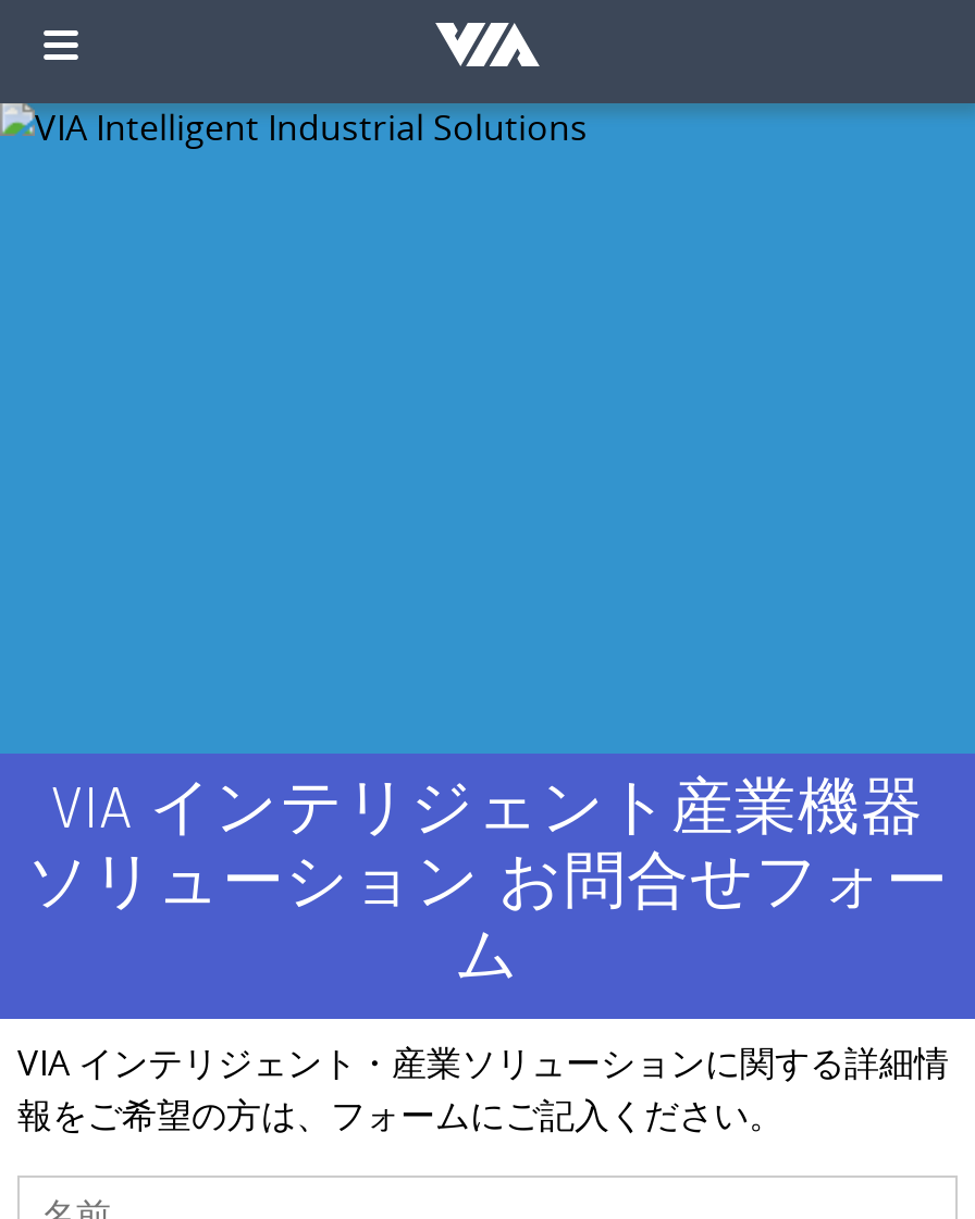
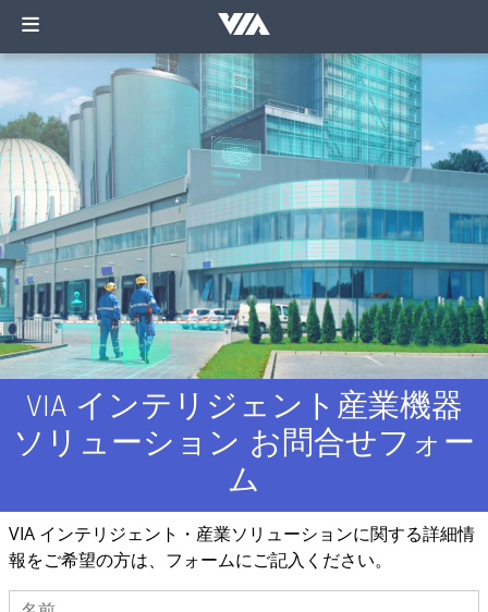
none -> [3,52,485,380] [image]

